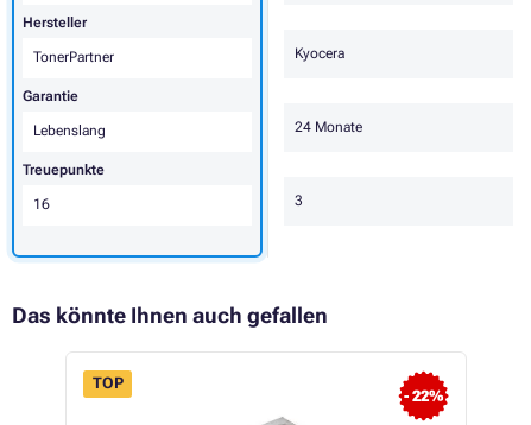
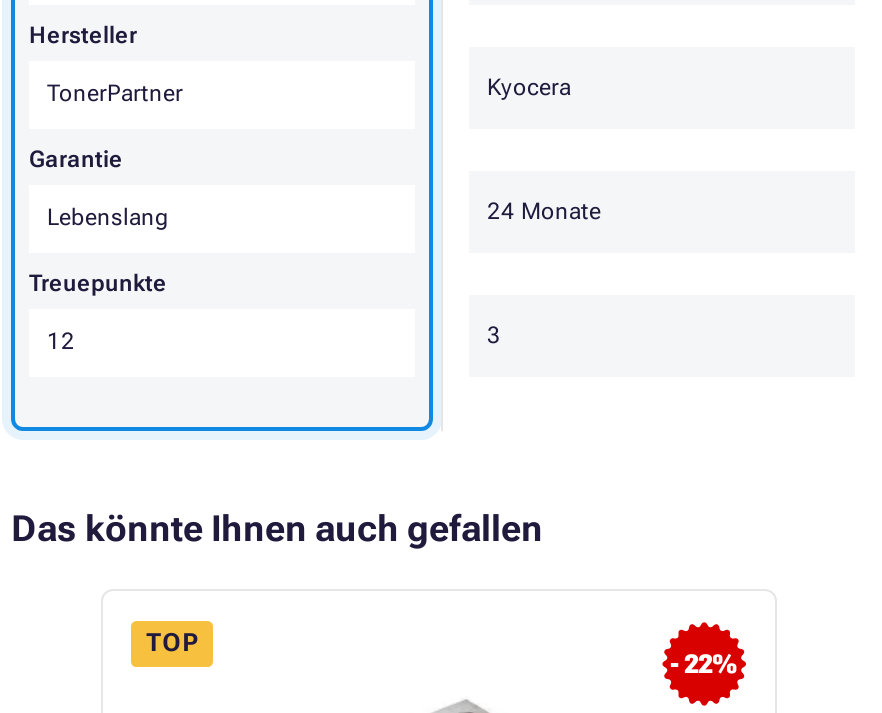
[33,196,50,213] 16 -> [47,328,75,356] 12

